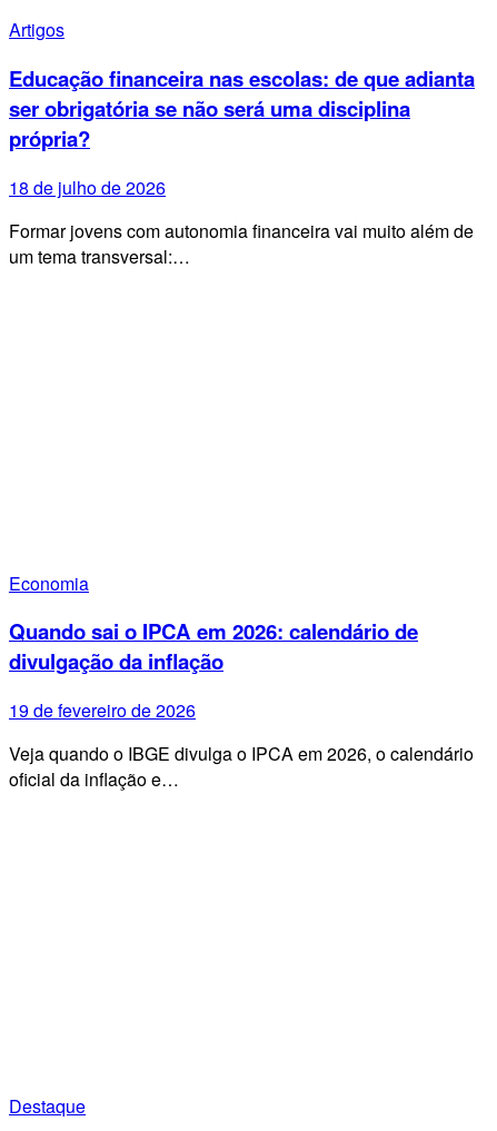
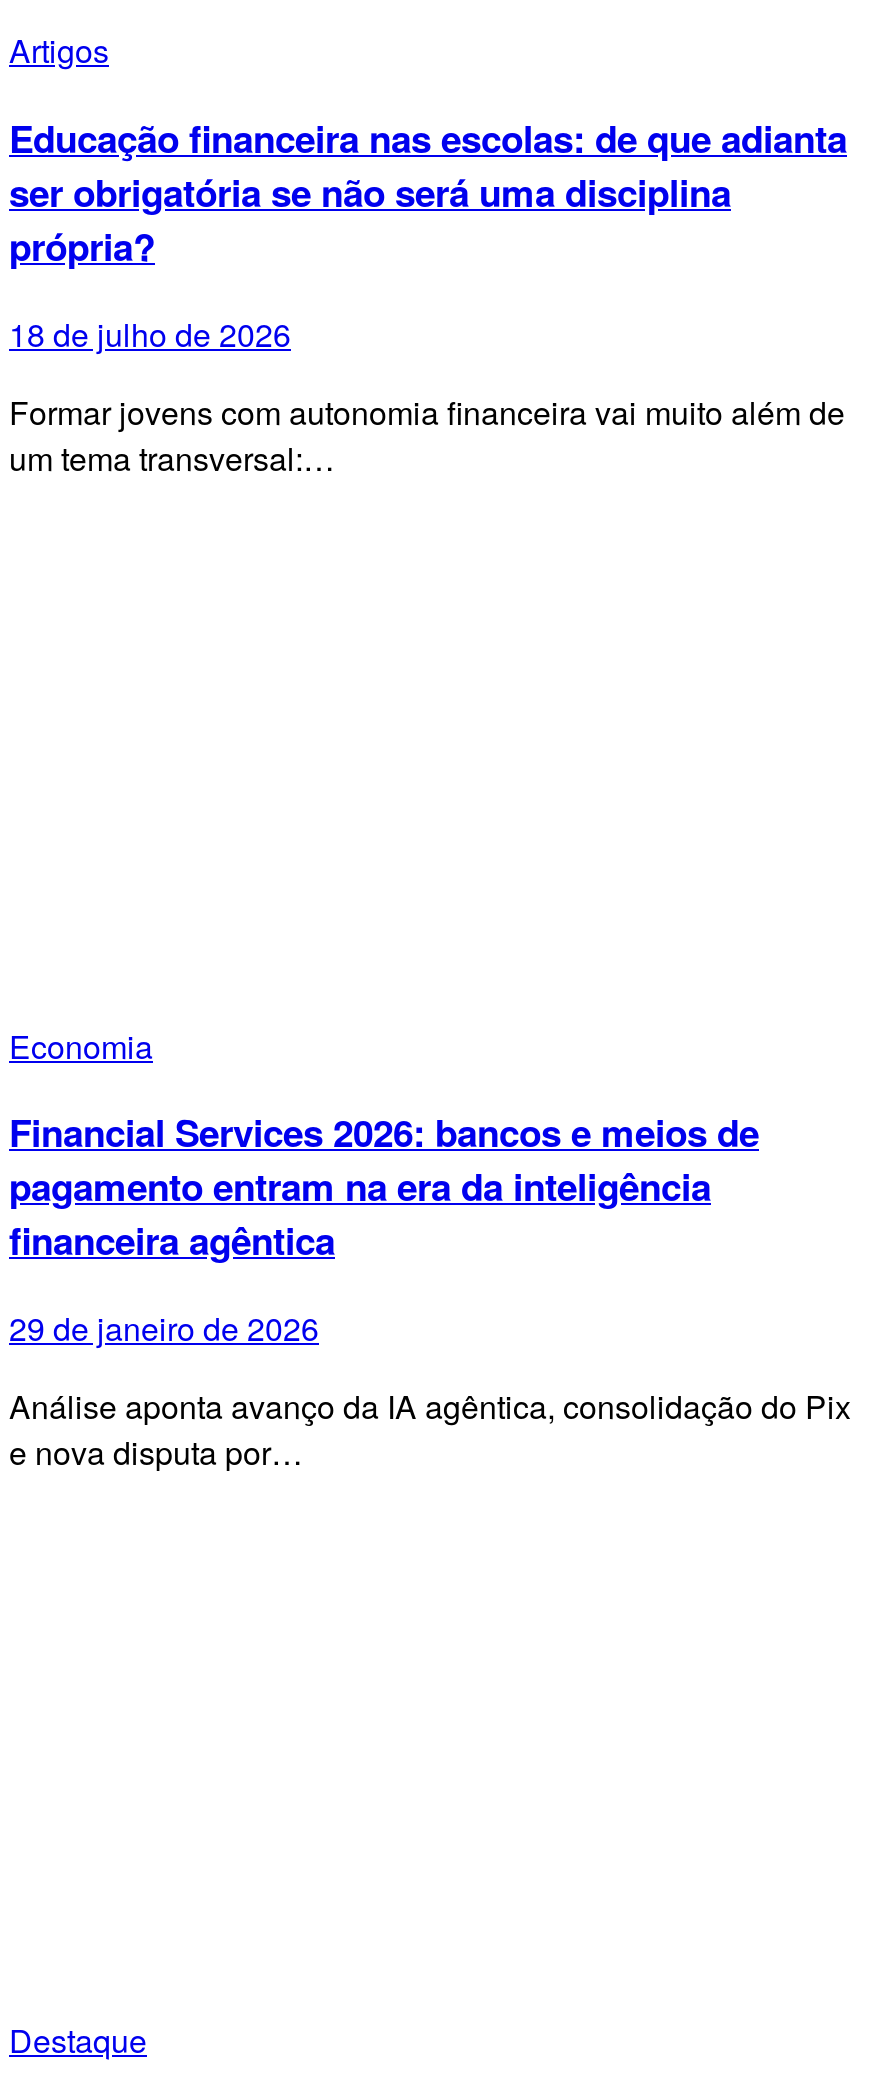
[9,617,418,677] Quando sai o IPCA em 2026: calendário de | divulgação da inflação -> [9,1106,759,1268] Financial Services 2026: bancos e meios de | pagamento entram na era da inteligência | financeira agêntica
[9,697,196,723] 19 de fevereiro de 2026 -> [9,1305,319,1351] 29 de janeiro de 2026
[9,741,474,792] Veja quando o IBGE divulga o IPCA em 2026, o calendário | oficial da inflação e… -> [9,1383,851,1475] Análise aponta avanço da IA agêntica, consolidação do Pix | e nova disputa por…

